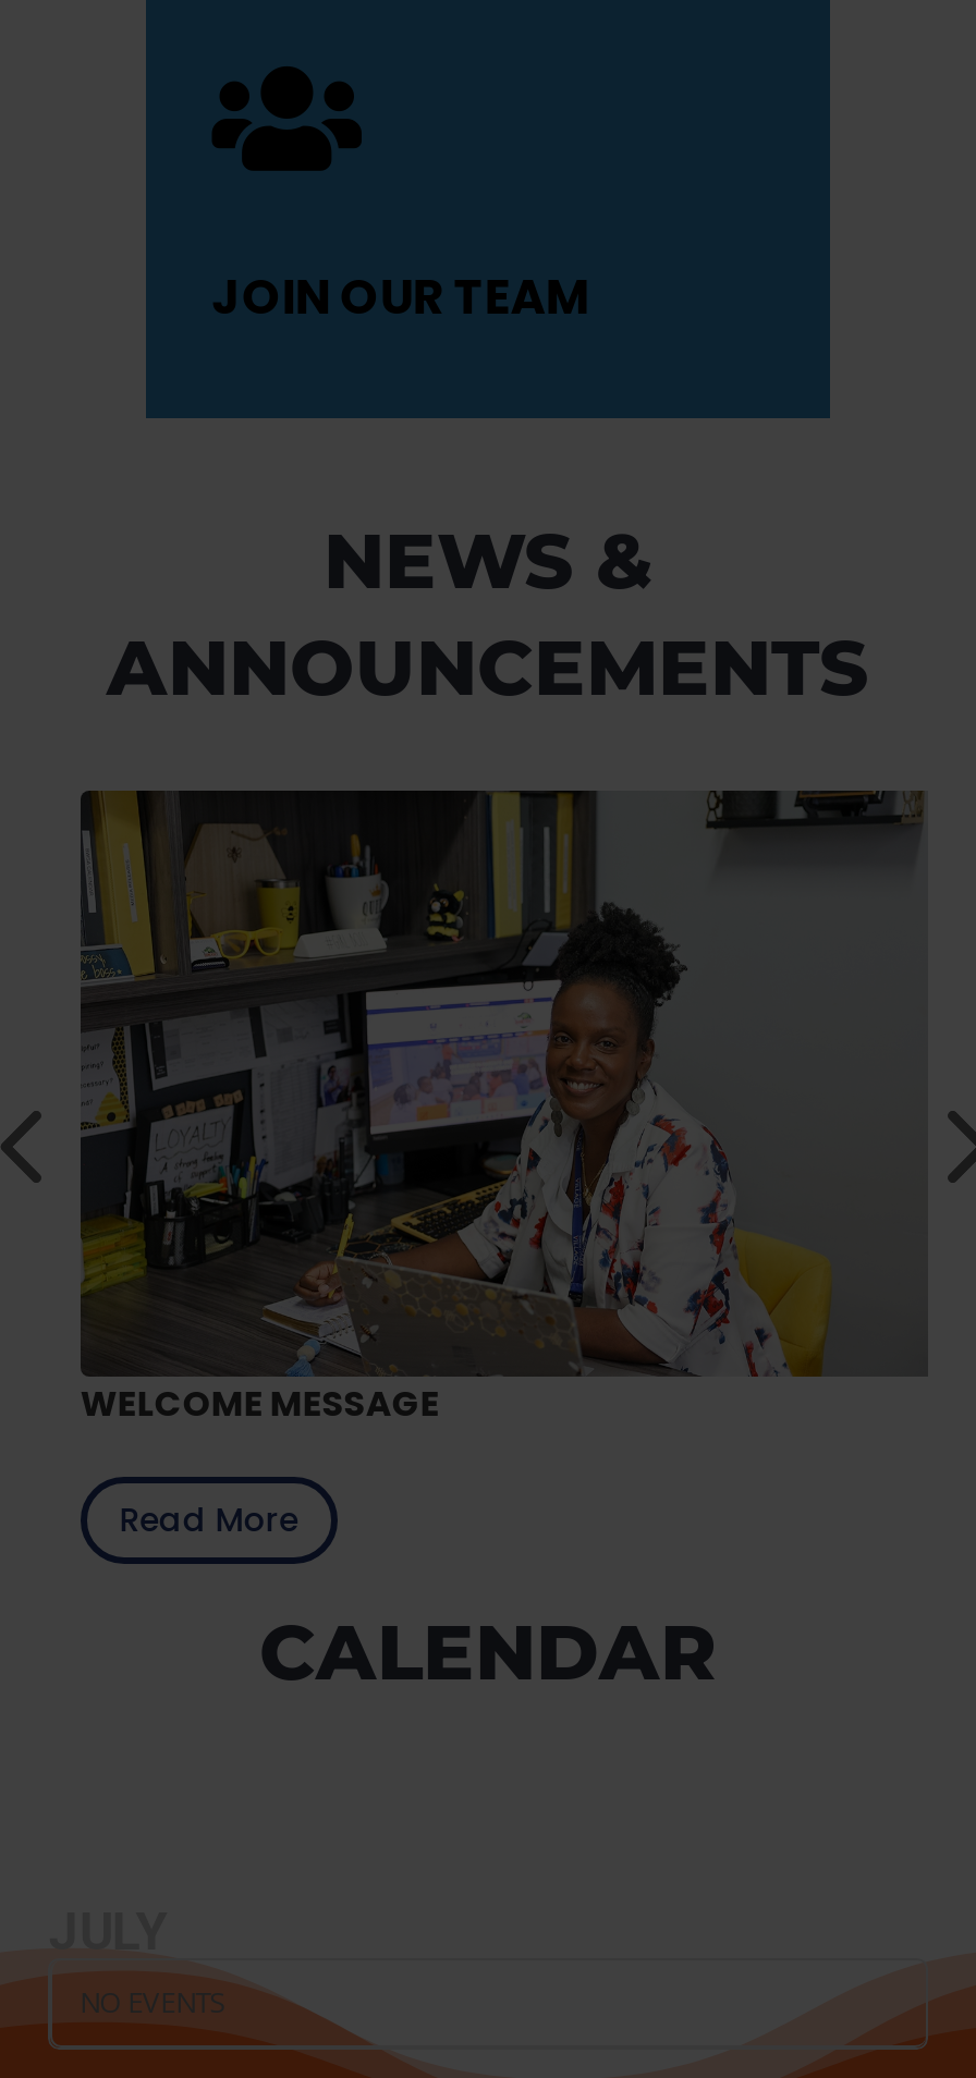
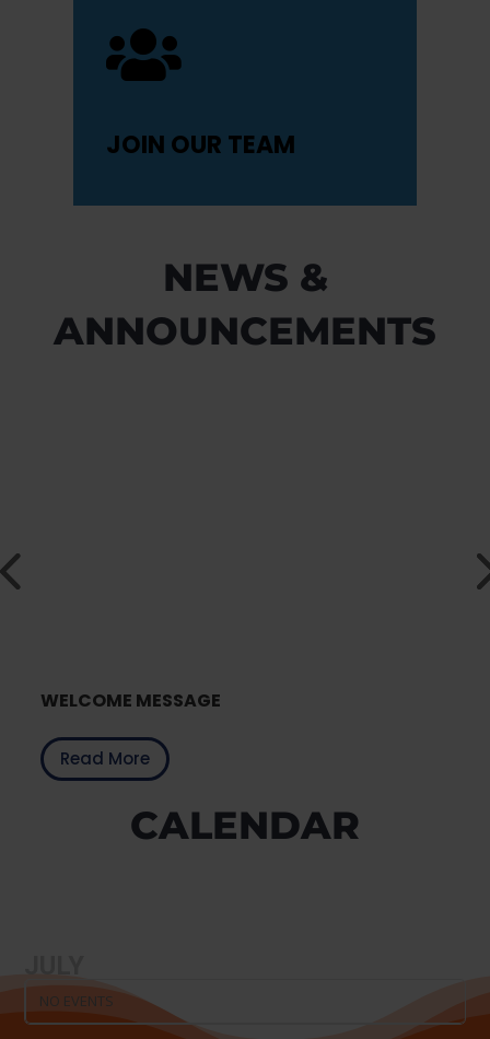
[78,789,928,1379] [image] -> none

